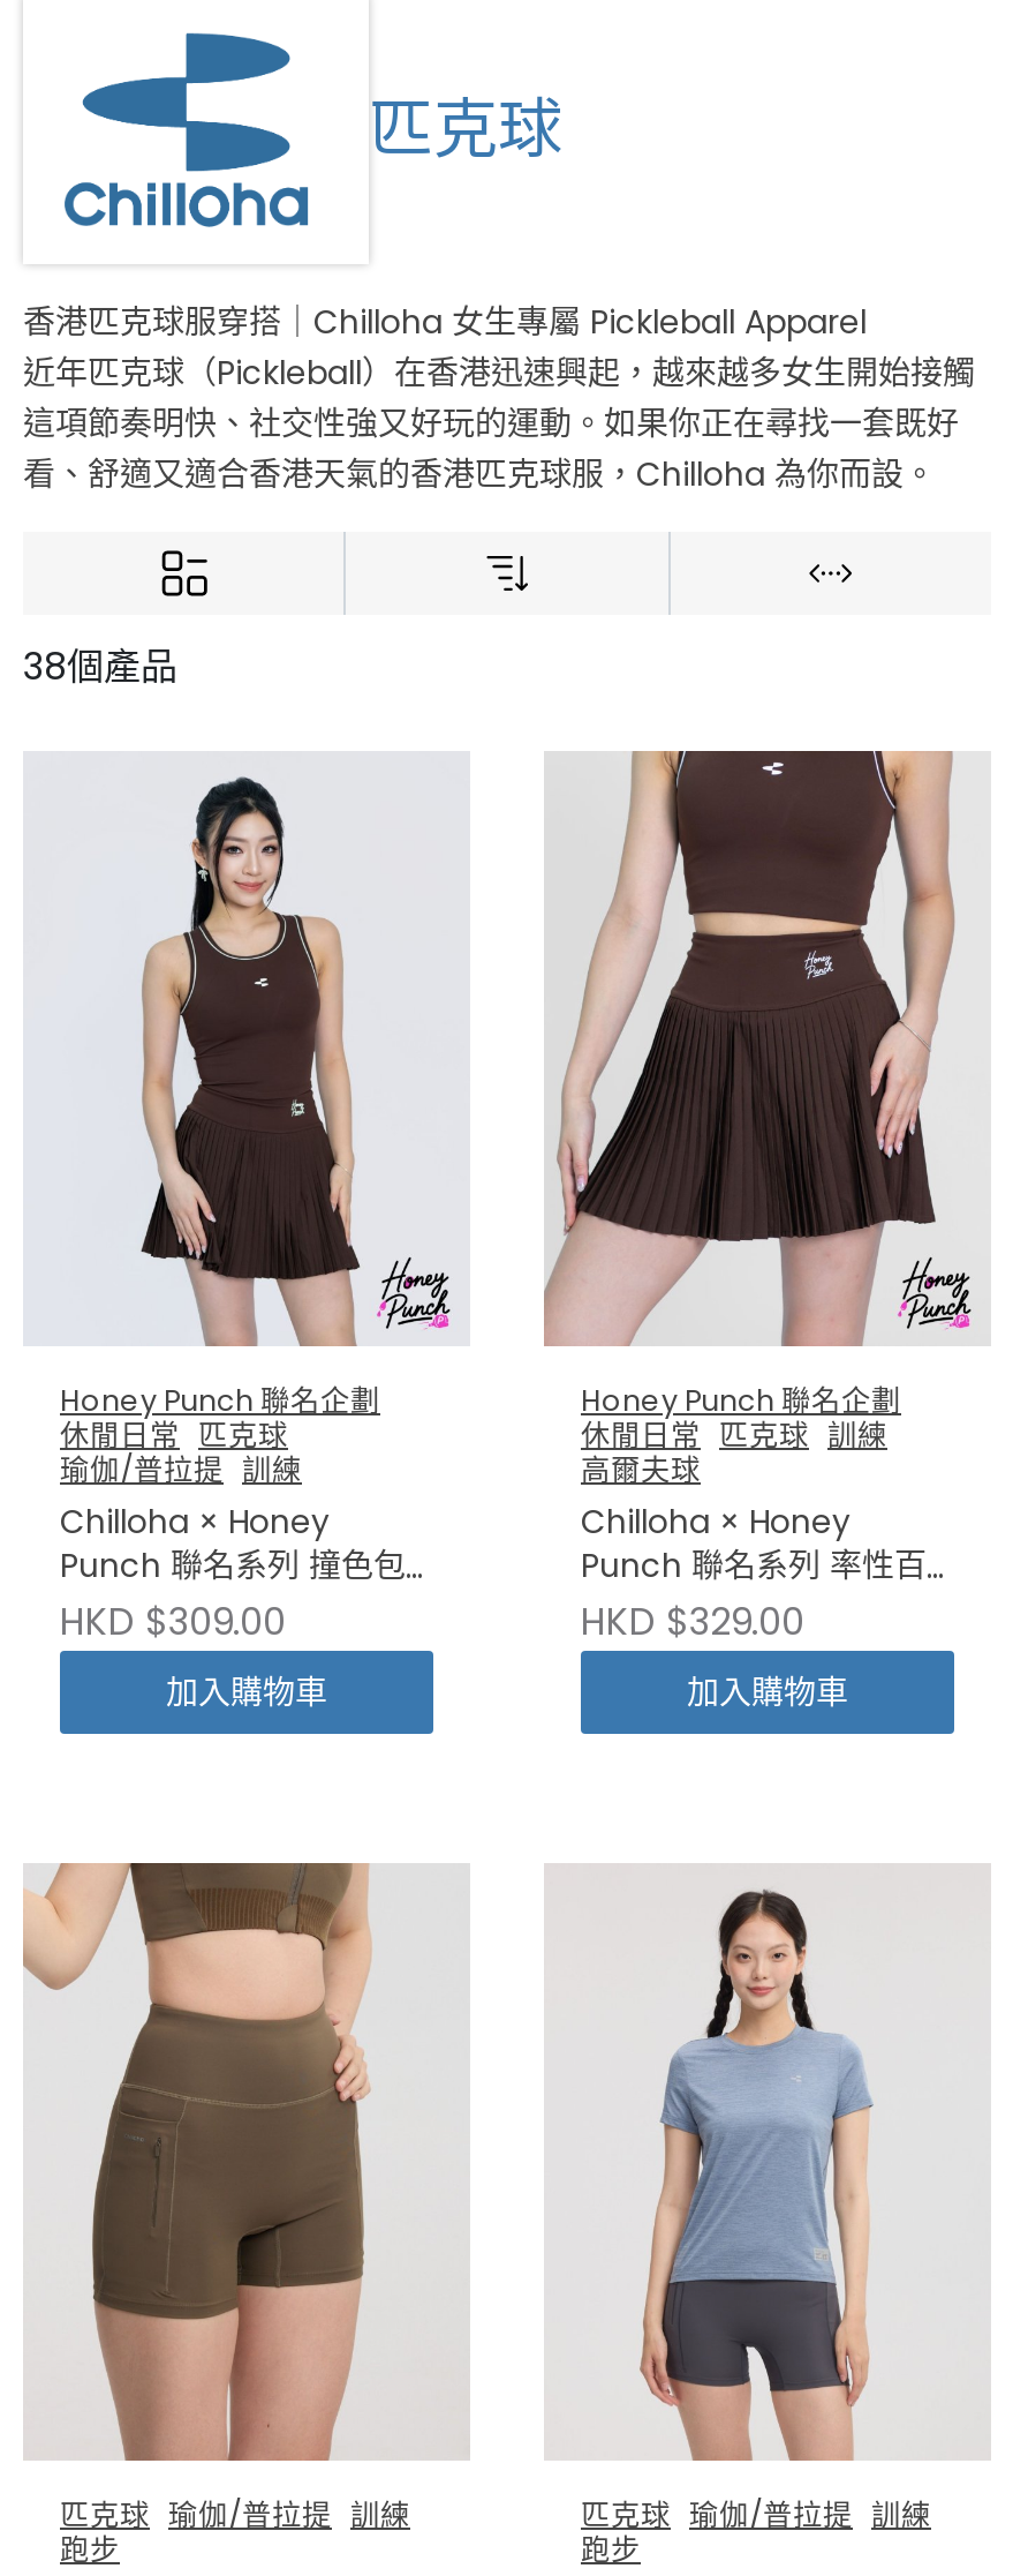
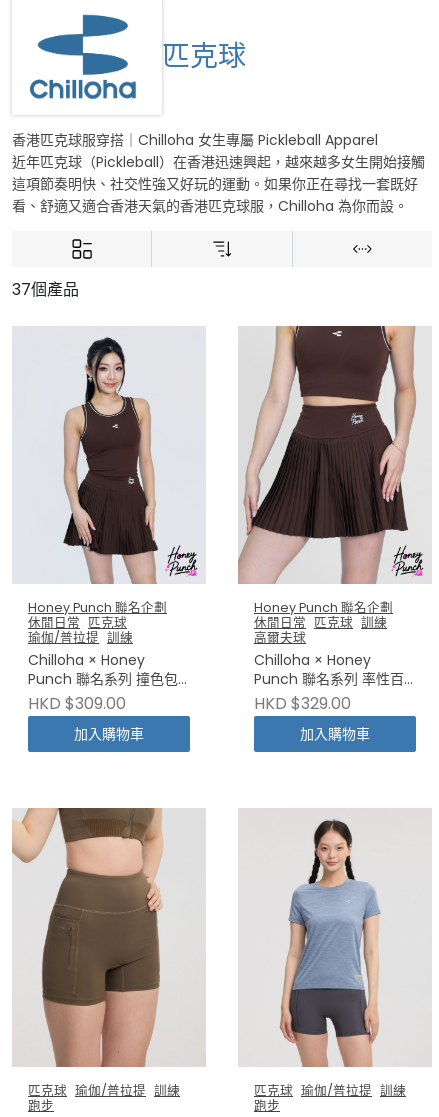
[23,640,177,693] 38個產品 -> [12,278,79,301] 37個產品

